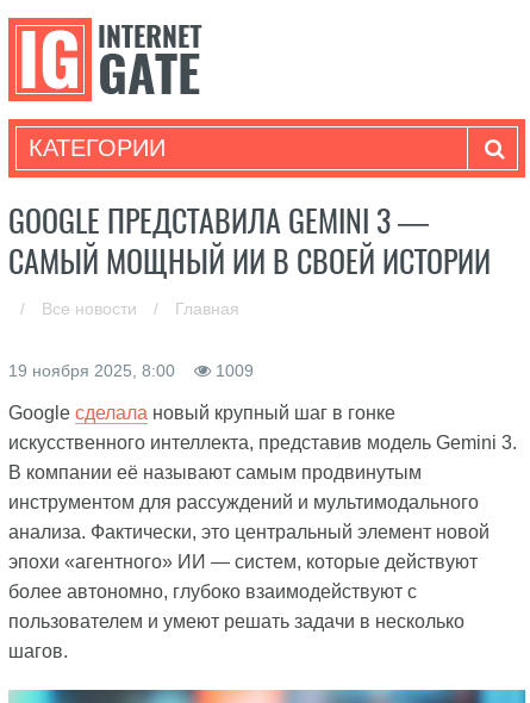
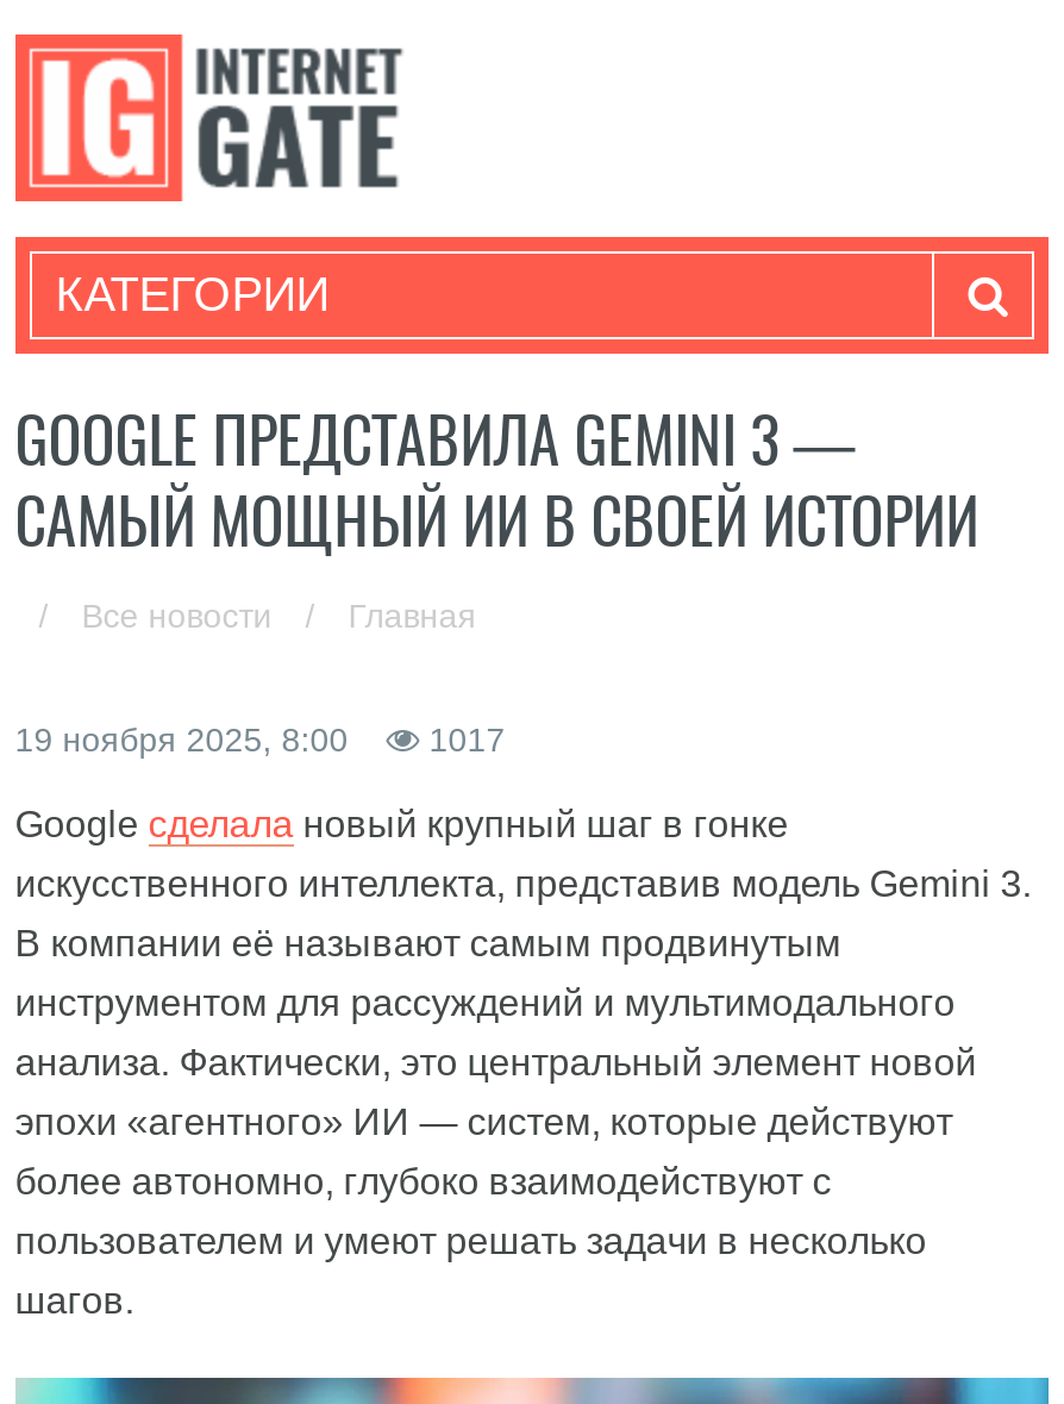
[8,361,253,380] 19 ноября 2025, 8:00 1009 -> [15,720,505,759] 19 ноября 2025, 8:00 1017

